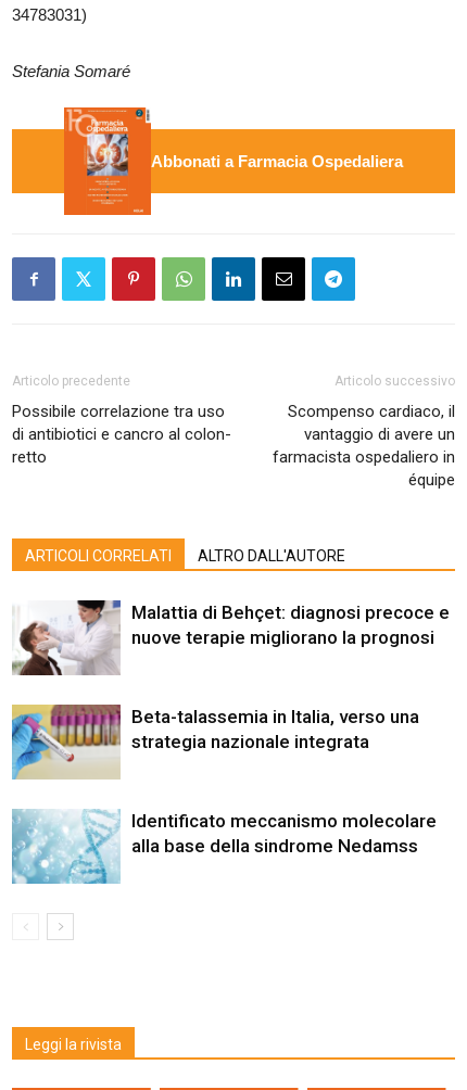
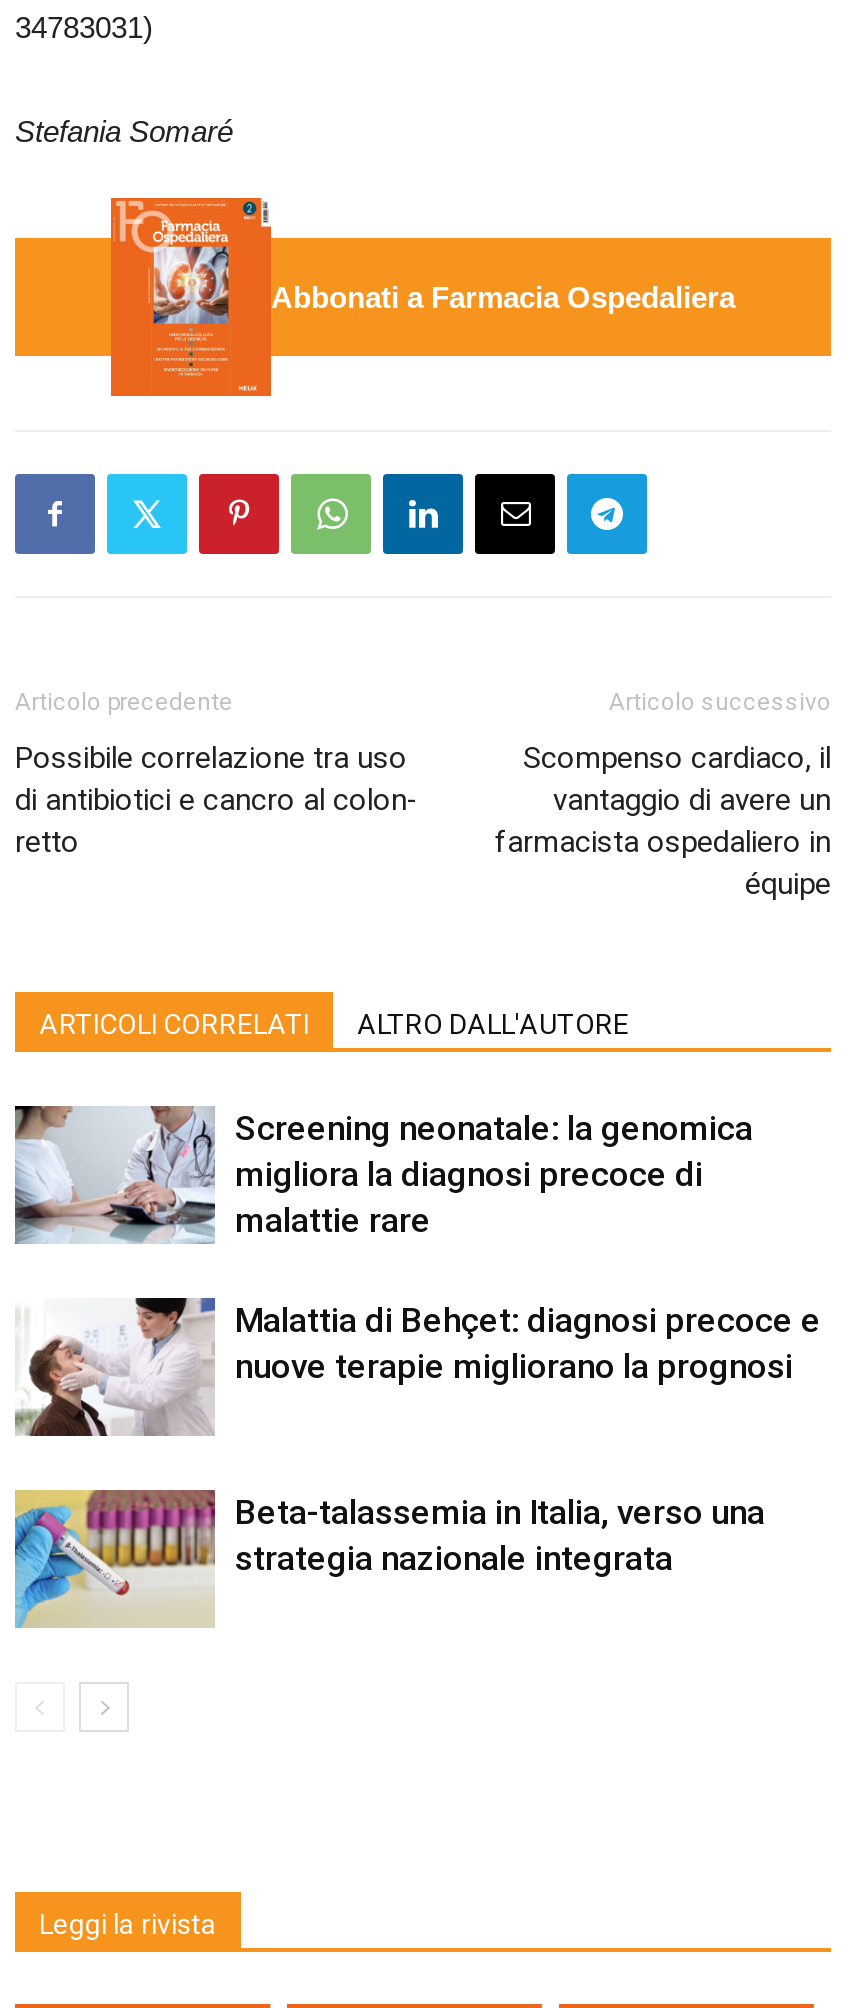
none -> [13,1104,753,1244] [image] | Screening neonatale: la genomica | migliora la diagnosi precoce di | malattie rare
moved [11,600,450,753] -> [13,1298,821,1578]: [image] | Malattia di Behçet: diagnosi precoce e | nuove terapie migliorano la prognosi | Beta-talassemia in Italia, verso una | strategia nazionale integrata
[12,809,437,885] [image] | Identificato meccanismo molecolare | alla base della sindrome Nedamss -> none

